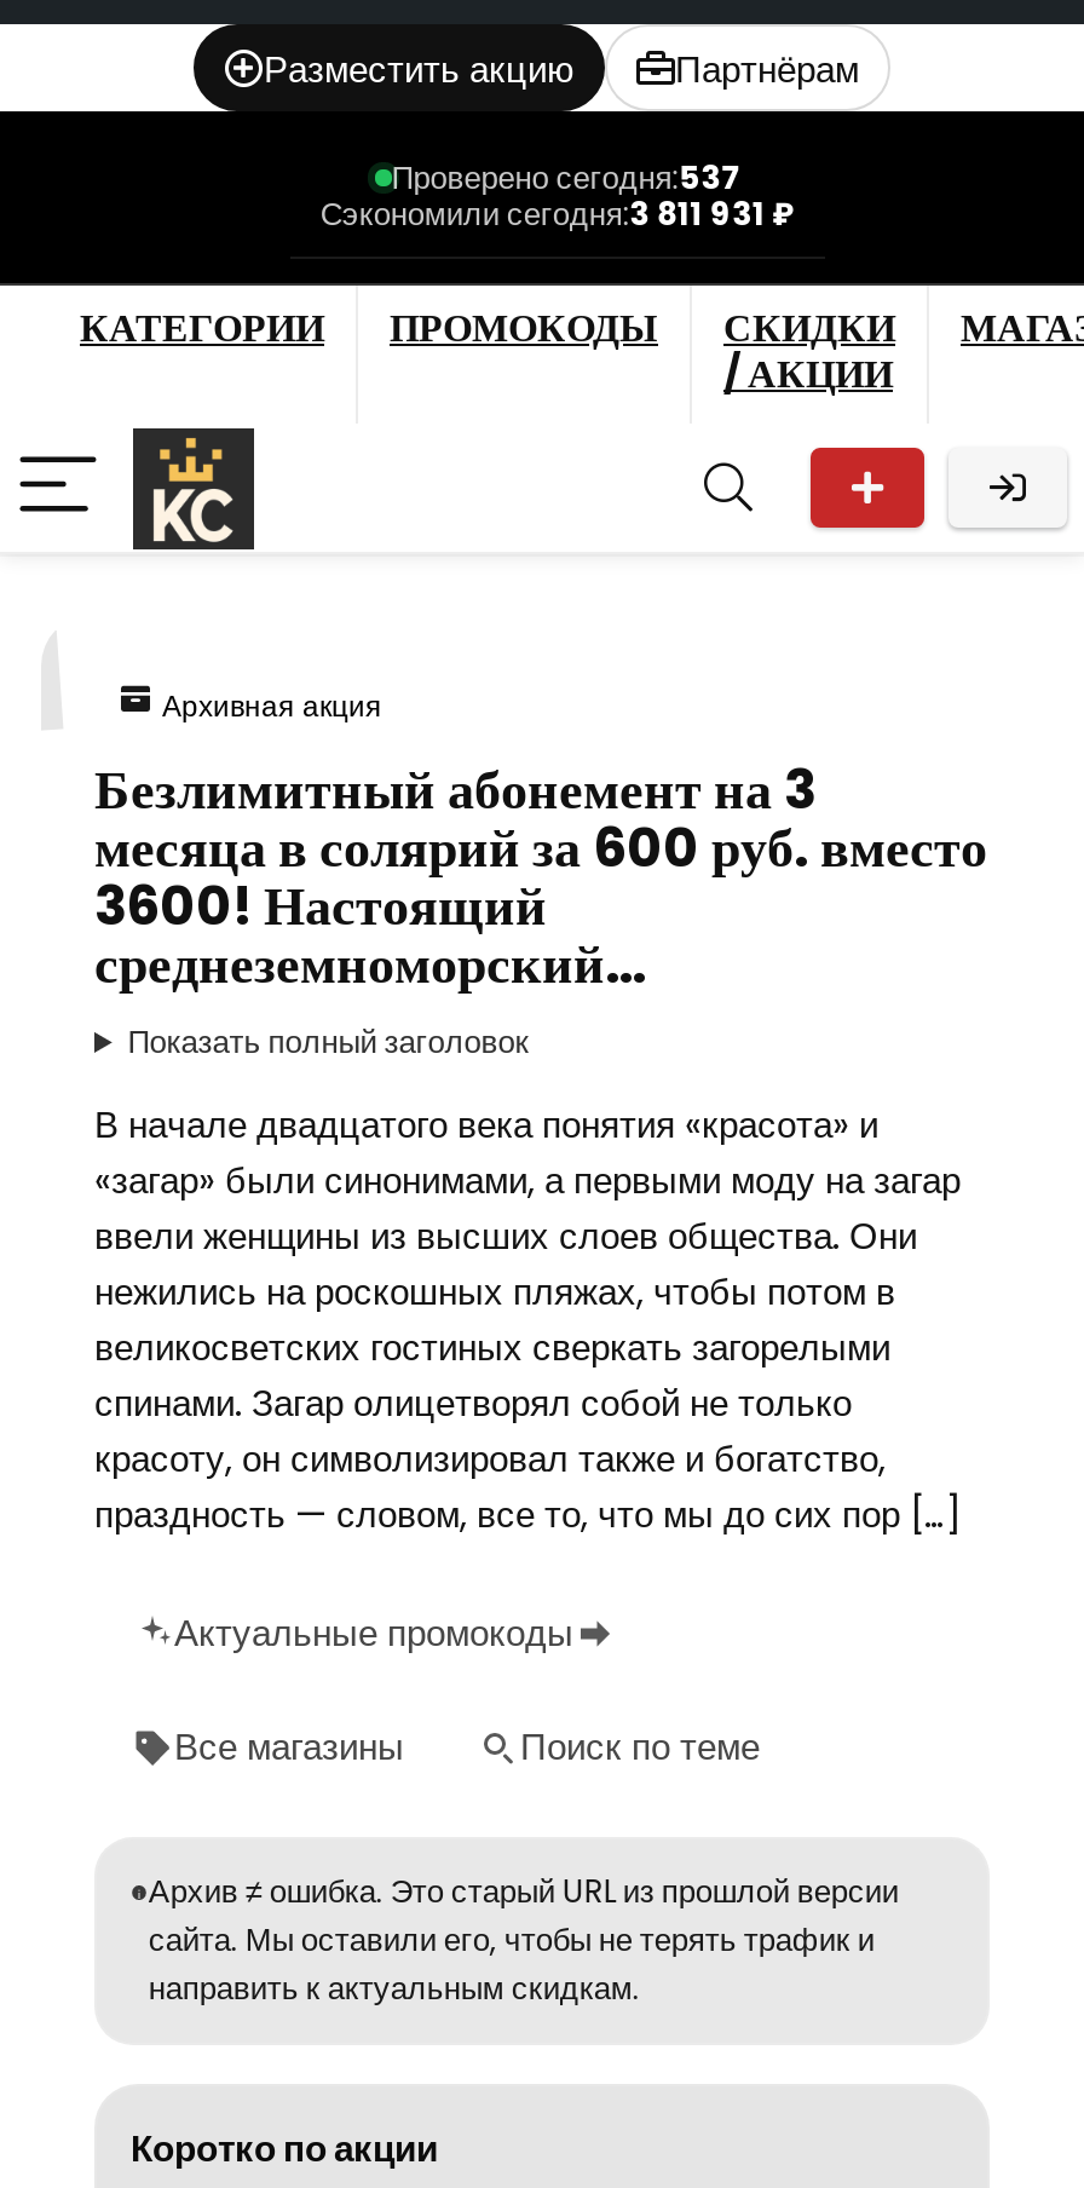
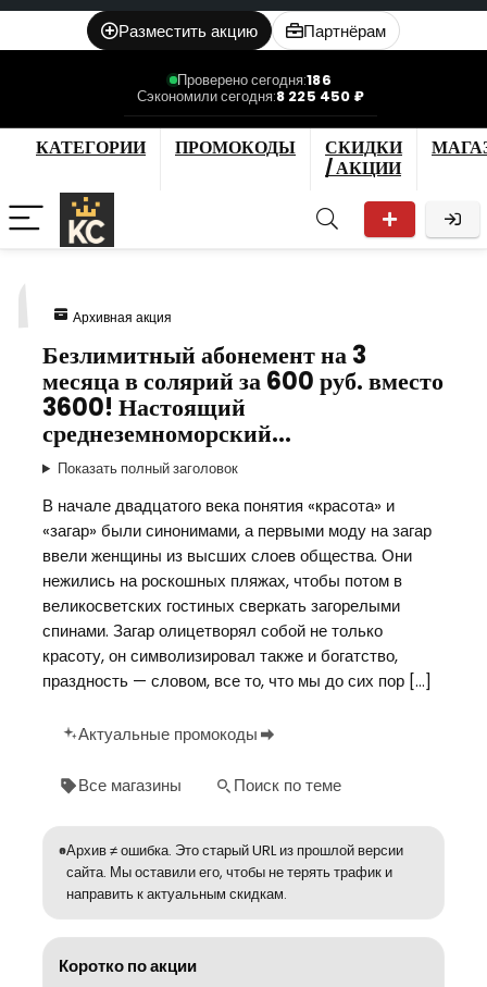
[391,155,741,201] Проверено сегодня:537 -> [177,70,331,90] Проверено сегодня:186
[320,191,795,237] Сэкономили сегодня:3 811 931 ₽ -> [137,86,364,107] Сэкономили сегодня:8 225 450 ₽

